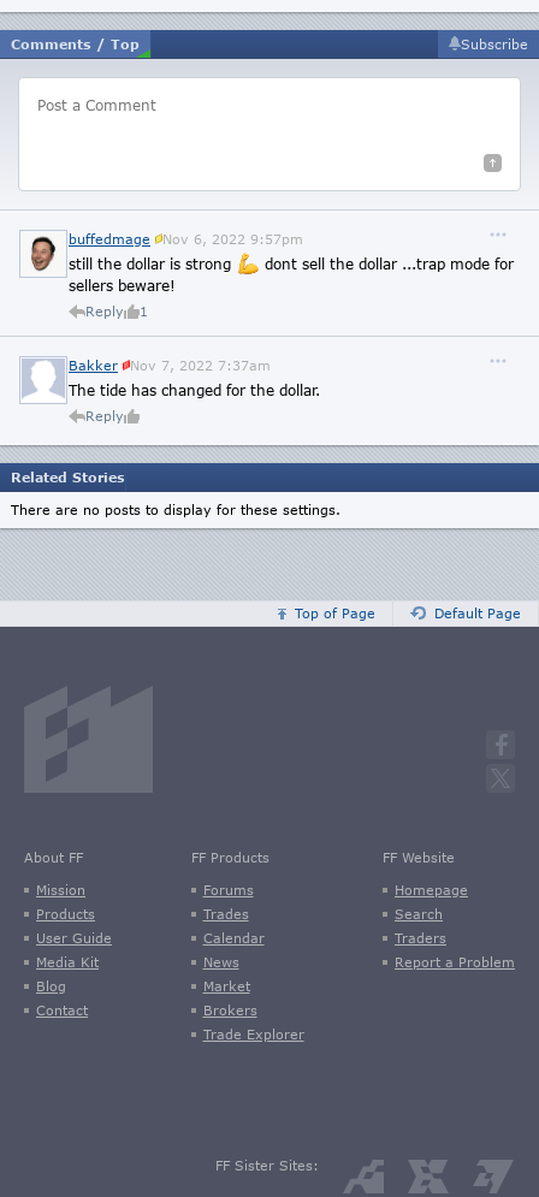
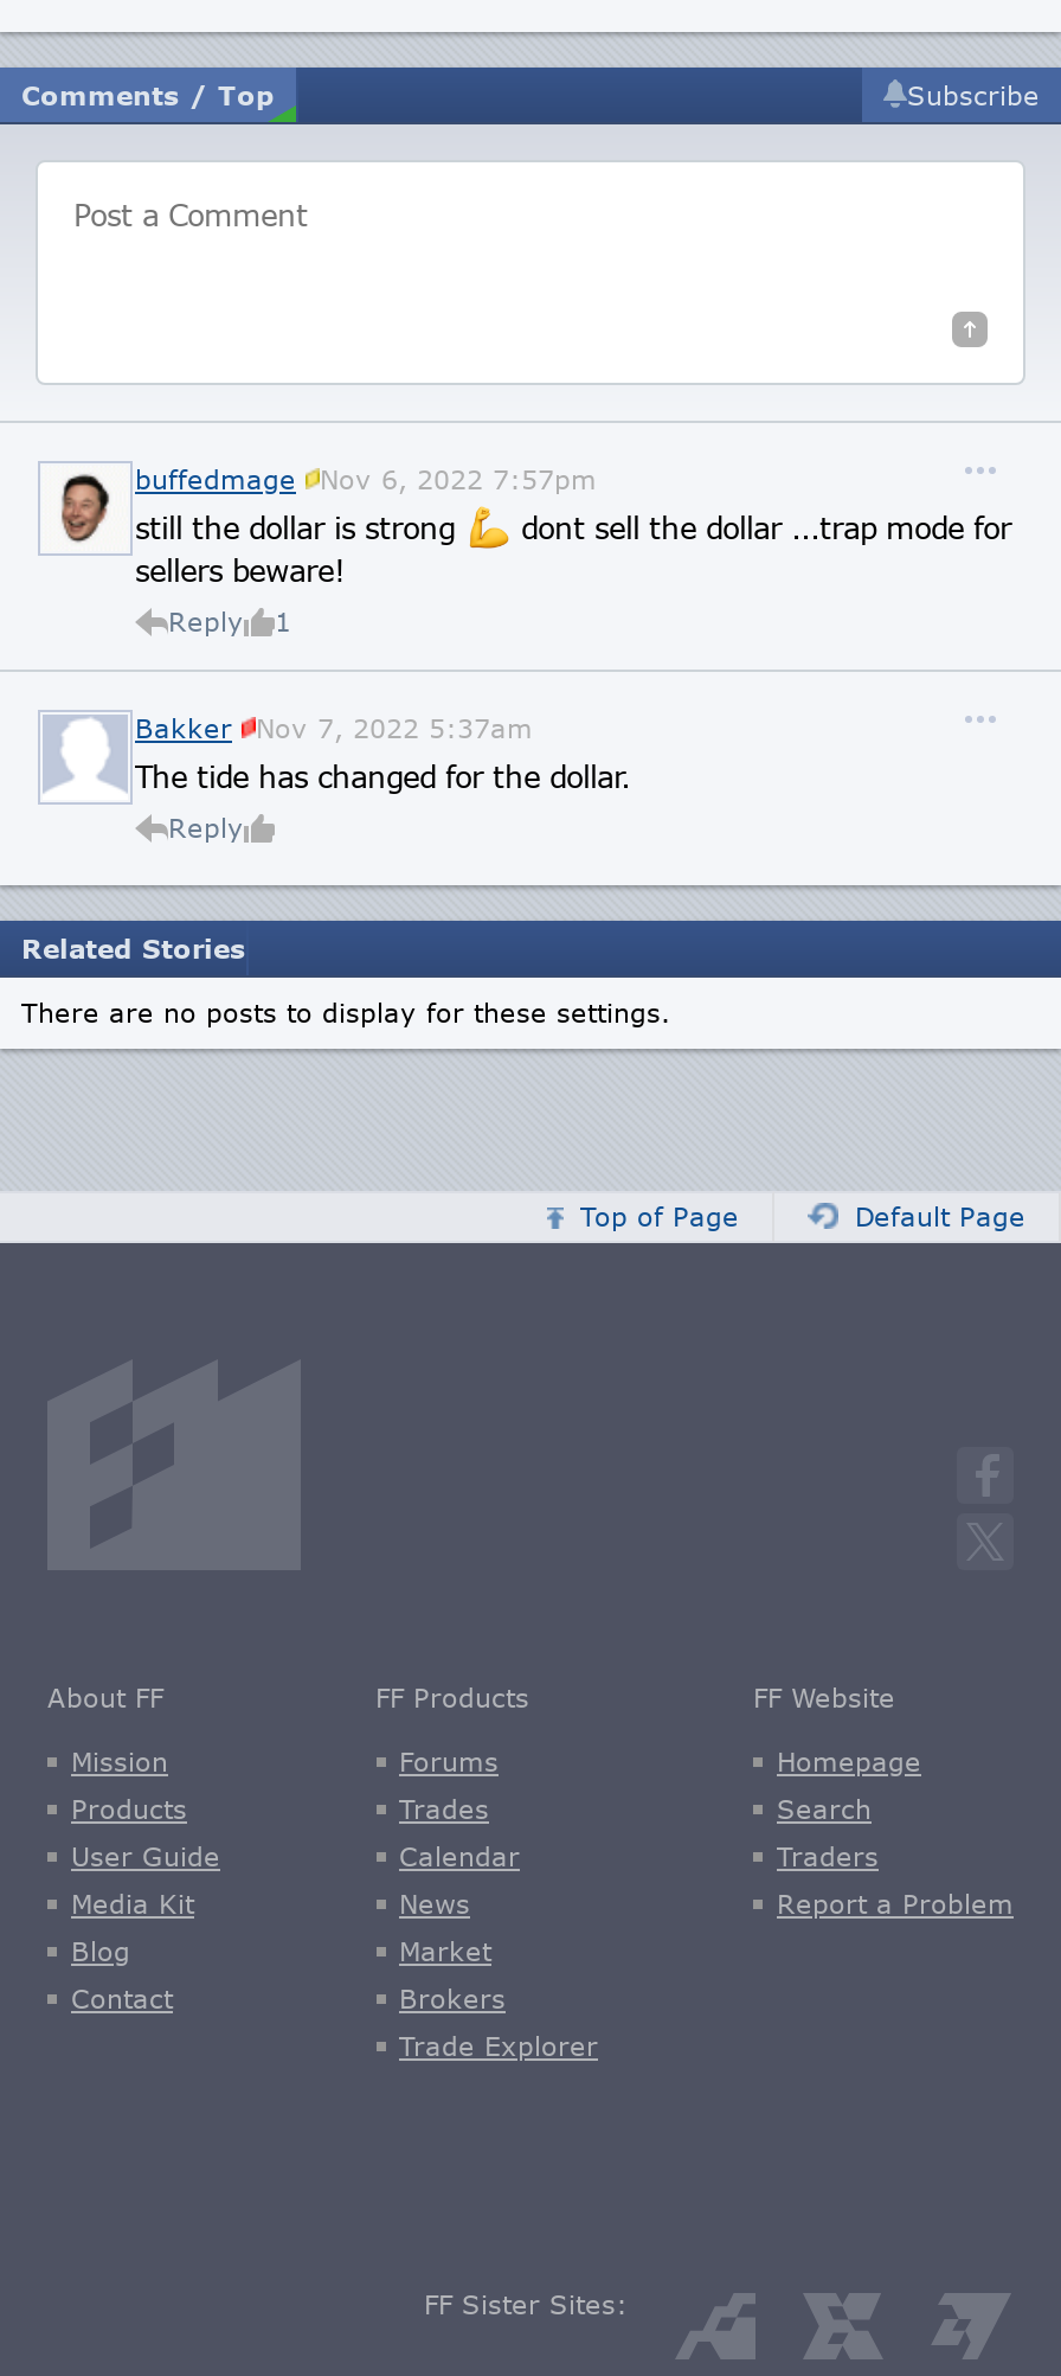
[69,230,303,246] buffedmage Nov 6, 2022 9:57pm -> [135,462,597,493] buffedmage Nov 6, 2022 7:57pm
[69,357,271,372] Bakker Nov 7, 2022 7:37am -> [135,711,533,742] Bakker Nov 7, 2022 5:37am

